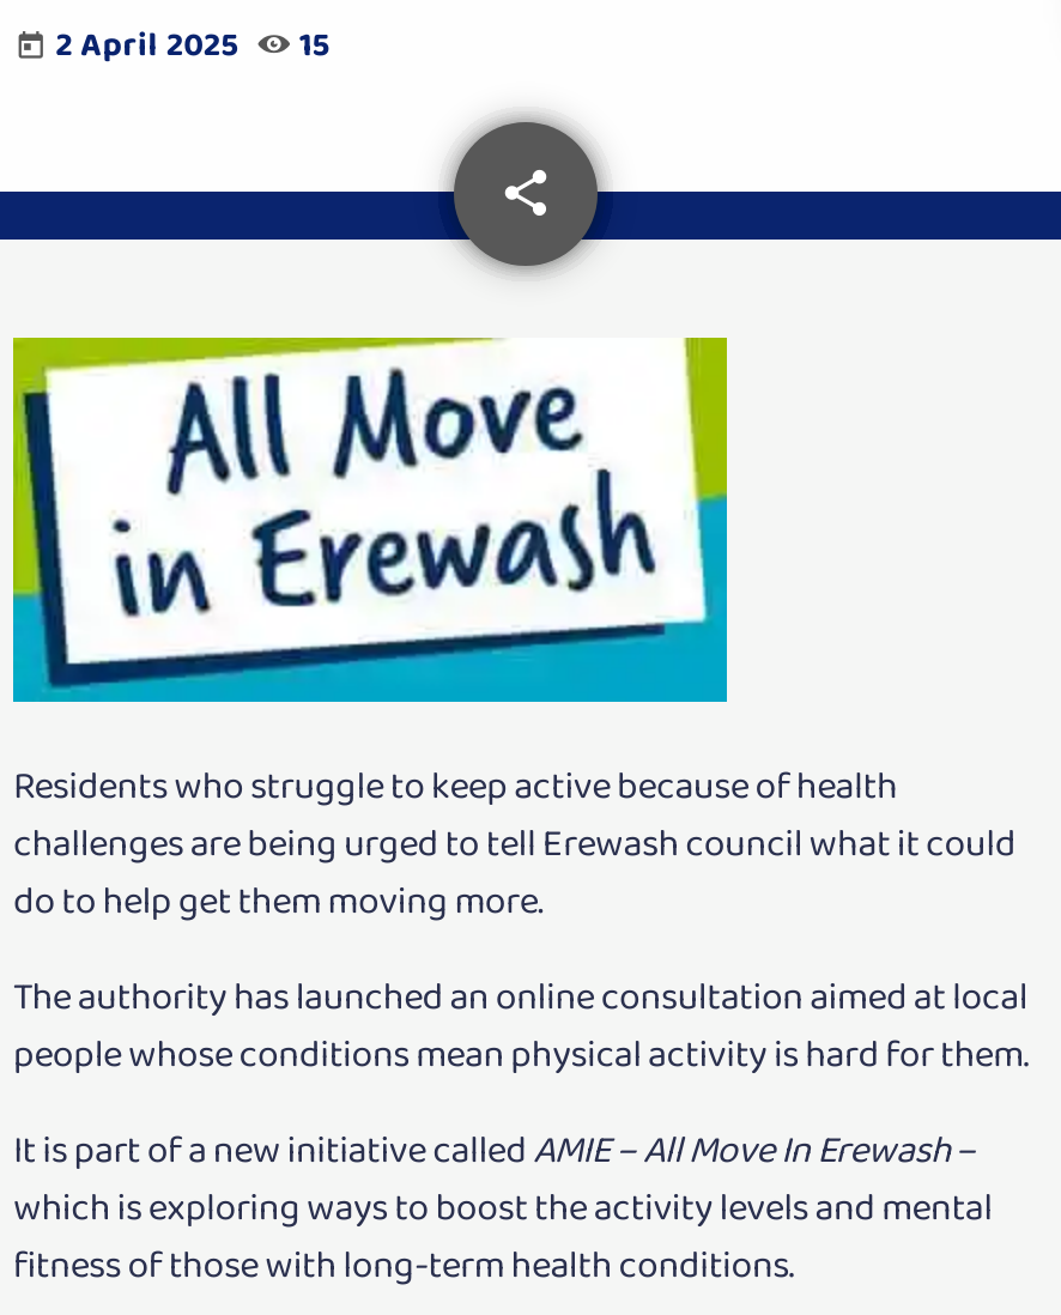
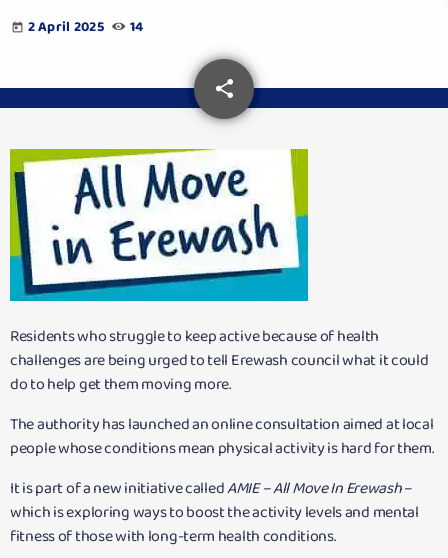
[299,19,330,67] 15 -> [129,16,143,36] 14

